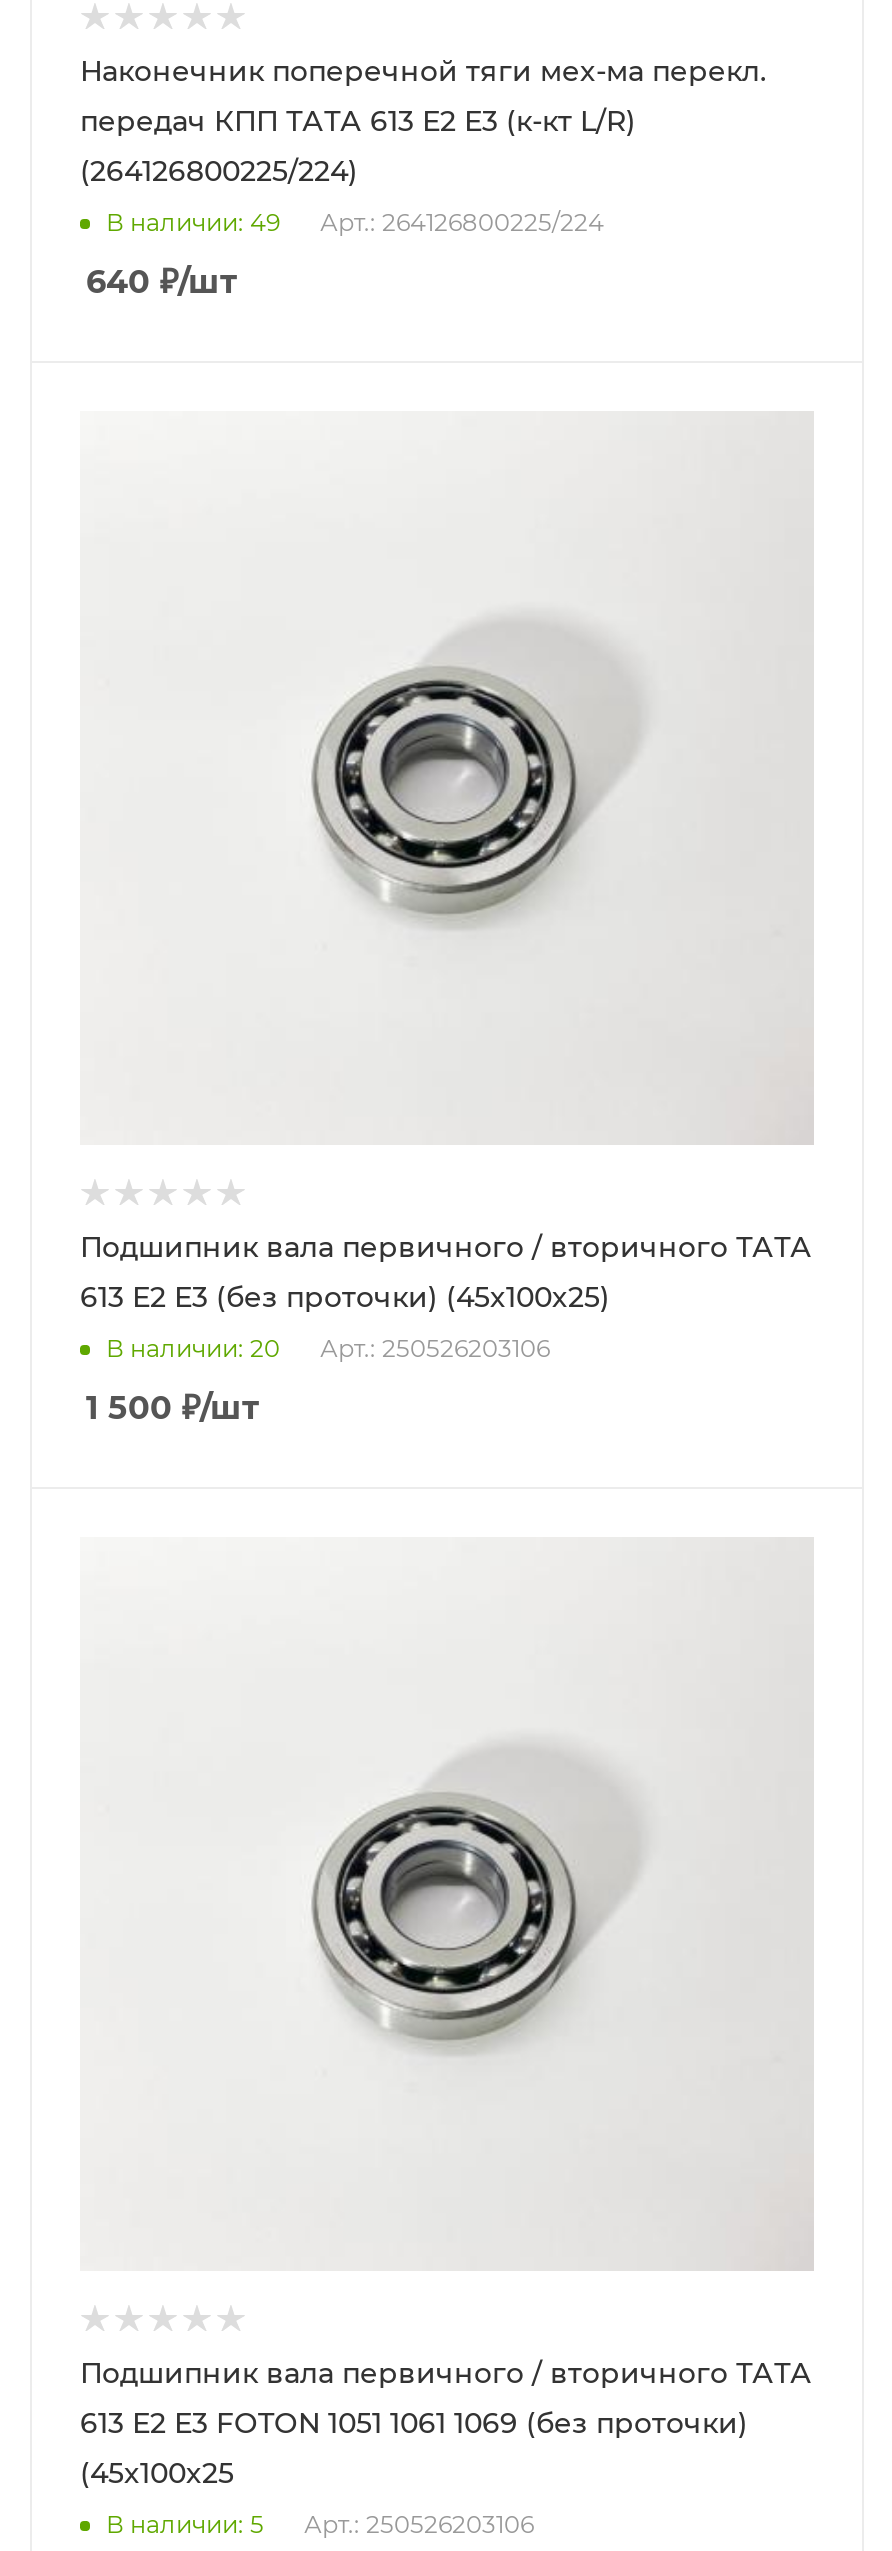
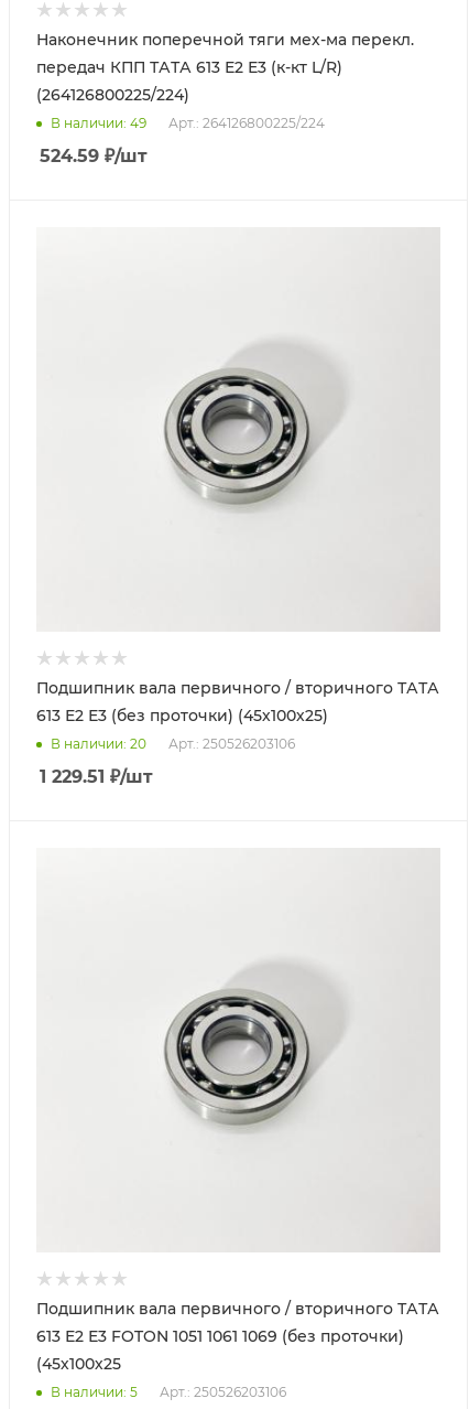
[86,263,238,301] 640 ₽/шт -> [40,146,148,166] 524.59 ₽/шт
[86,1389,260,1427] 1 500 ₽/шт -> [40,766,153,787] 1 229.51 ₽/шт

